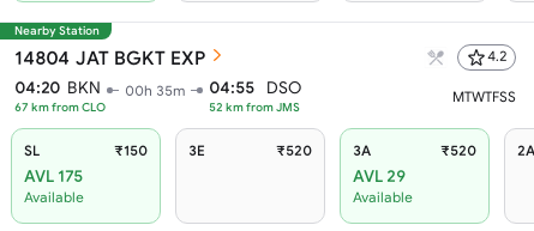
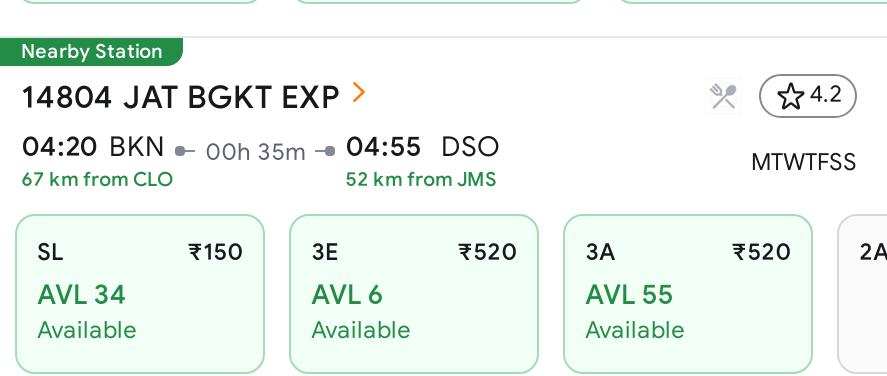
none -> [311,279,411,343] AVL 6 | Available
[24,167,83,186] AVL 175 -> [37,279,127,311] AVL 34
[353,167,406,186] AVL 29 -> [585,279,673,311] AVL 55

